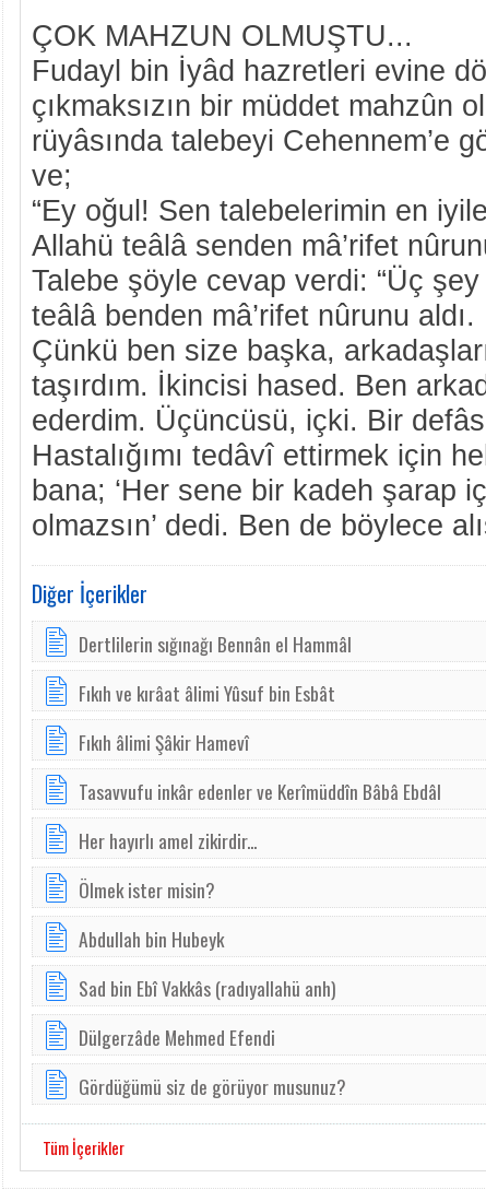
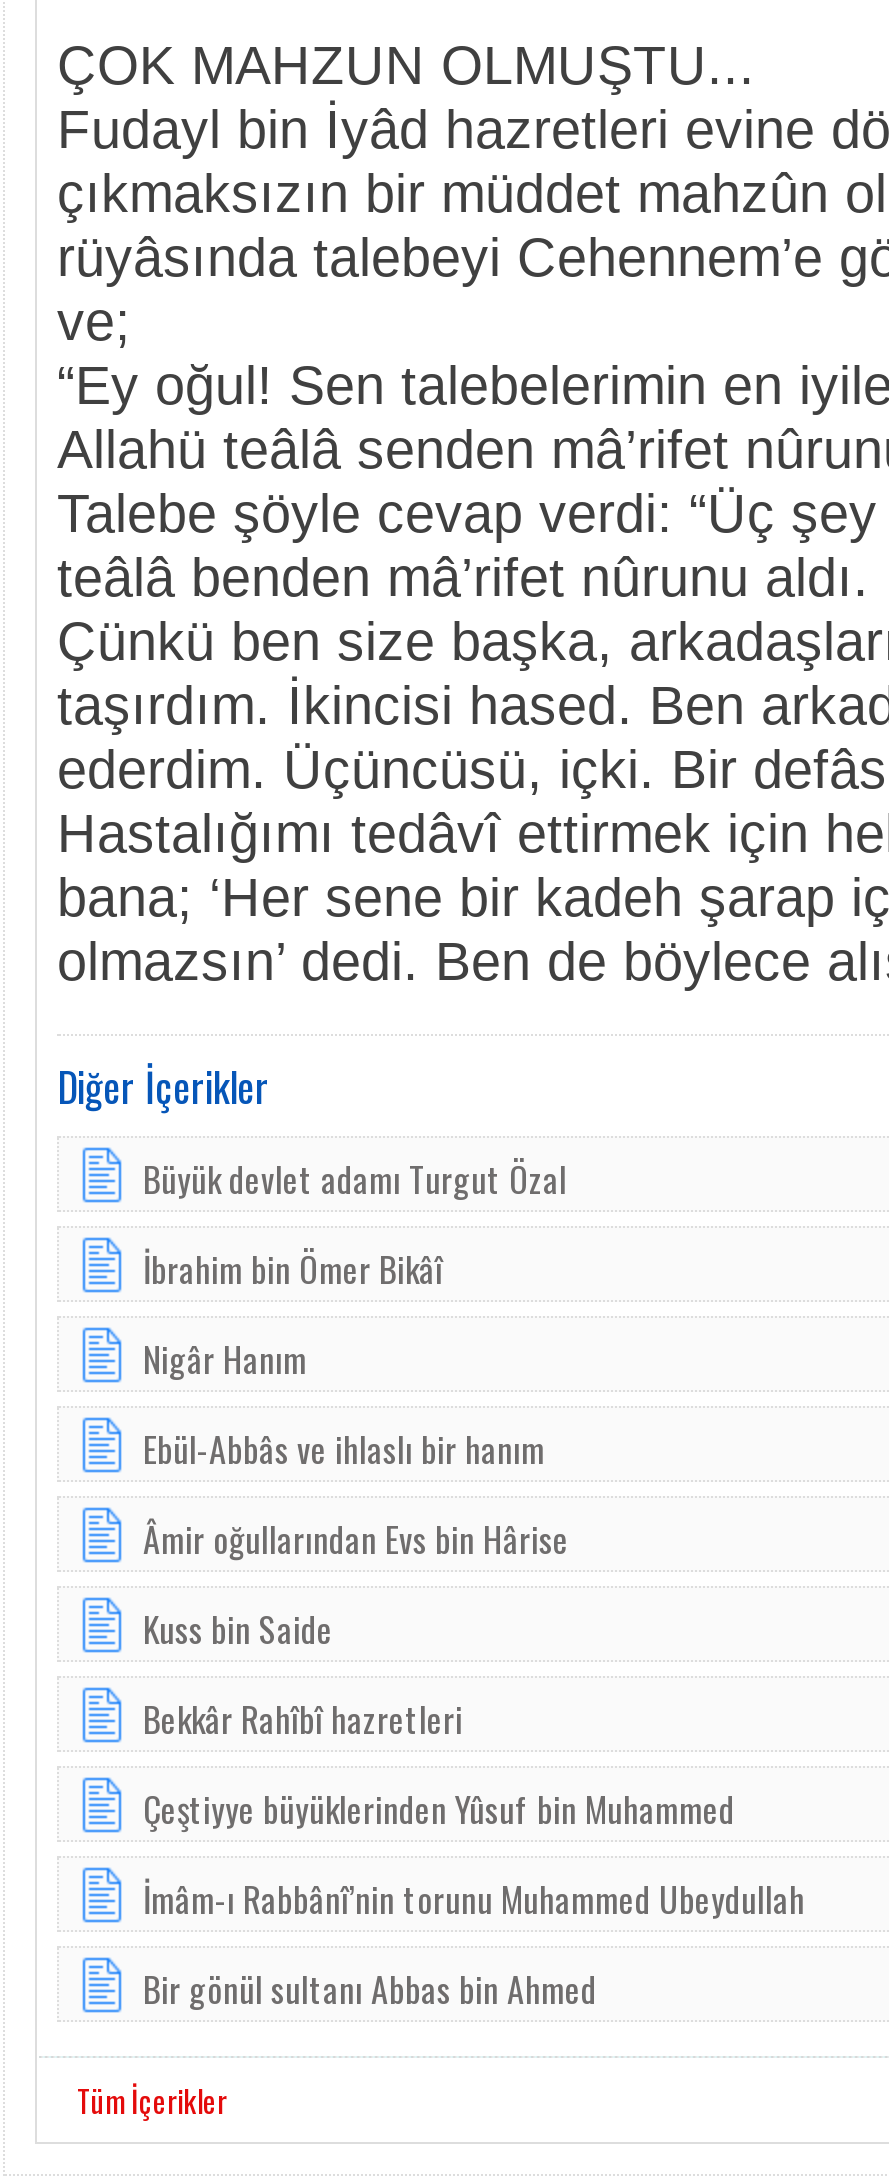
[79,629,352,658] Dertlilerin sığınağı Bennân el Hammâl -> [143,1152,567,1204] Büyük devlet adamı Turgut Özal
[79,679,335,707] Fıkıh ve kırâat âlimi Yûsuf bin Esbât -> [143,1242,443,1294] İbrahim bin Ömer Bikâî
[79,728,249,756] Fıkıh âlimi Şâkir Hamevî -> [143,1332,307,1384] Nigâr Hanım
[79,777,441,805] Tasavvufu inkâr edenler ve Kerîmüddîn Bâbâ Ebdâl -> [143,1422,545,1474] Ebül-Abbâs ve ihlaslı bir hanım
[79,826,257,855] Her hayırlı amel zikirdir... -> [143,1512,569,1564] Âmir oğullarından Evs bin Hârise
[79,875,215,904] Ölmek ister misin? -> [143,1602,333,1654] Kuss bin Saide
[79,924,224,953] Abdullah bin Hubeyk -> [143,1692,463,1744] Bekkâr Rahîbî hazretleri
[79,974,336,1002] Sad bin Ebî Vakkâs (radıyallahü anh) -> [143,1782,735,1834] Çeştiyye büyüklerinden Yûsuf bin Muhammed
[79,1023,275,1051] Dülgerzâde Mehmed Efendi -> [143,1872,805,1924] İmâm-ı Rabbânî’nin torunu Muhammed Ubeydullah
[79,1072,346,1100] Gördüğümü siz de görüyor musunuz? -> [143,1962,597,2014] Bir gönül sultanı Abbas bin Ahmed

